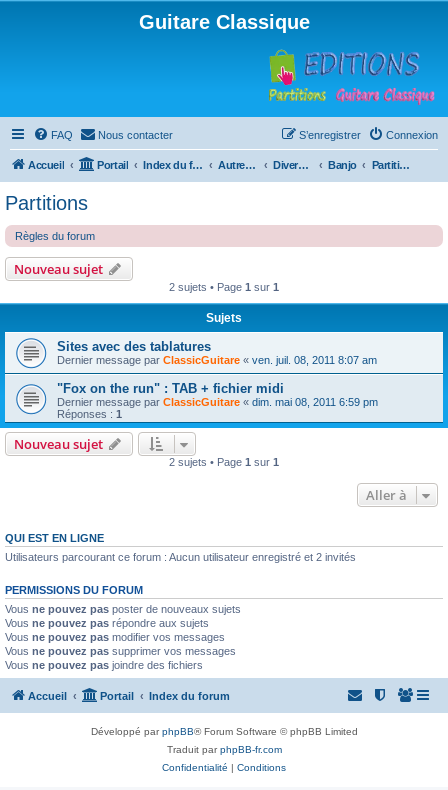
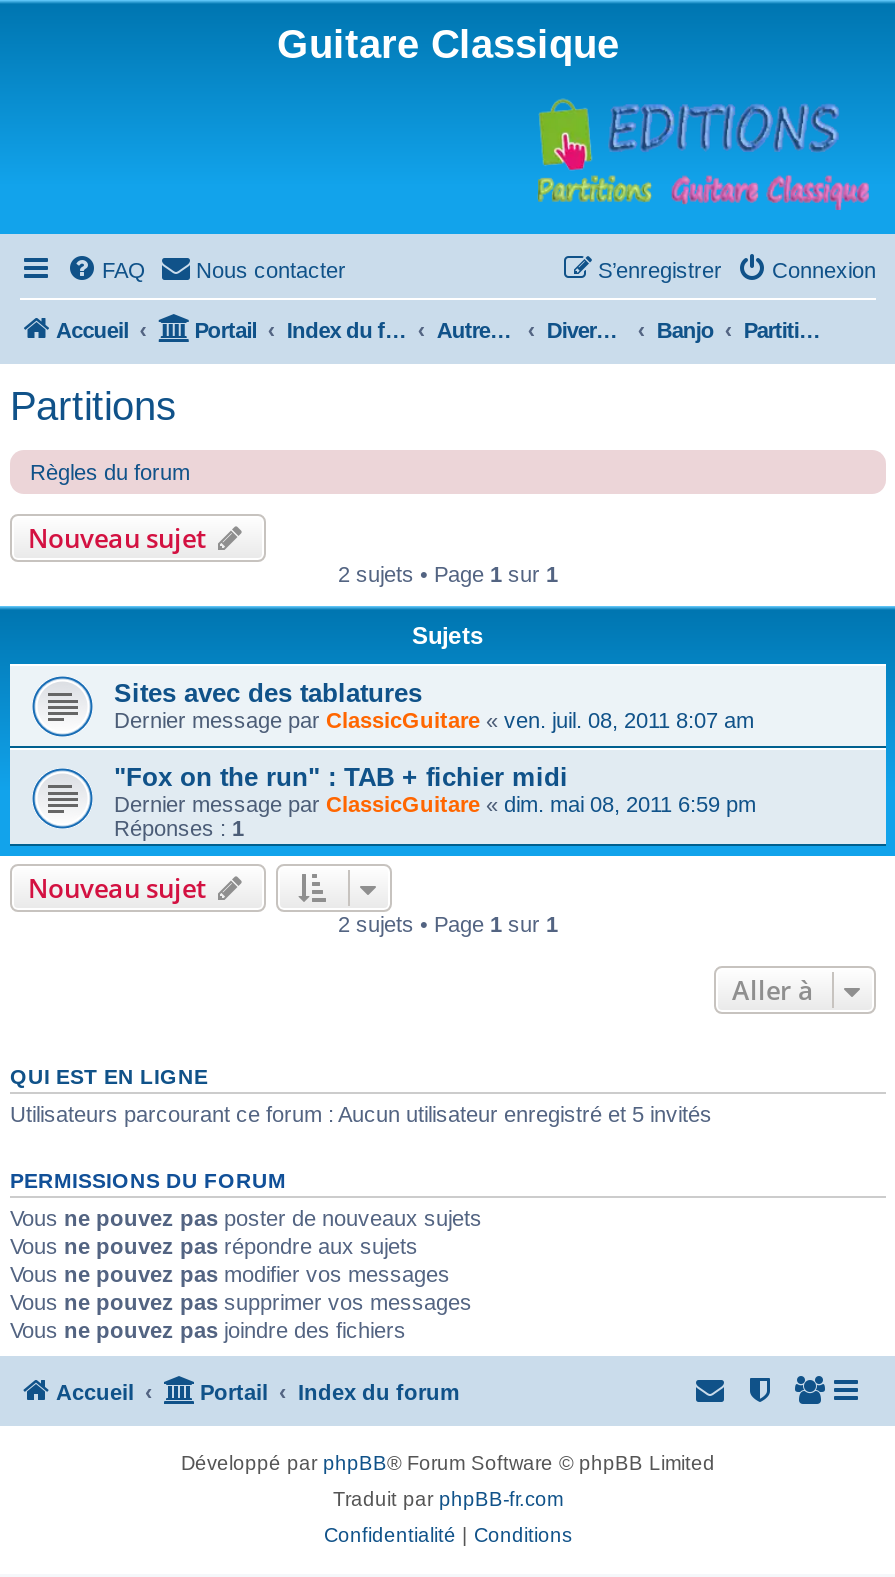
[5,551,356,563] Utilisateurs parcourant ce forum : Aucun utilisateur enregistré et 2 invités -> [10,1102,712,1126] Utilisateurs parcourant ce forum : Aucun utilisateur enregistré et 5 invités

